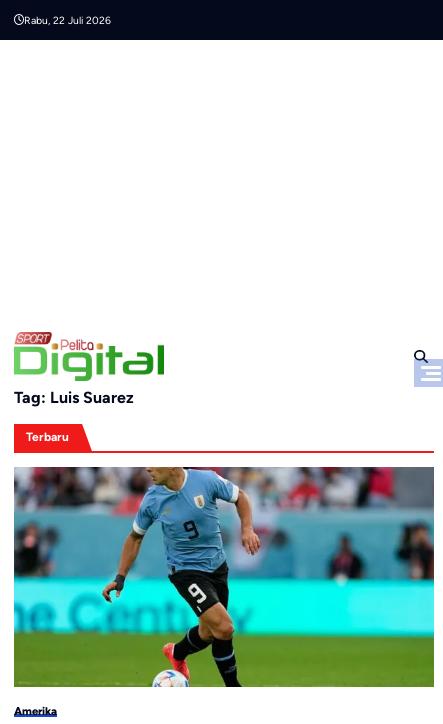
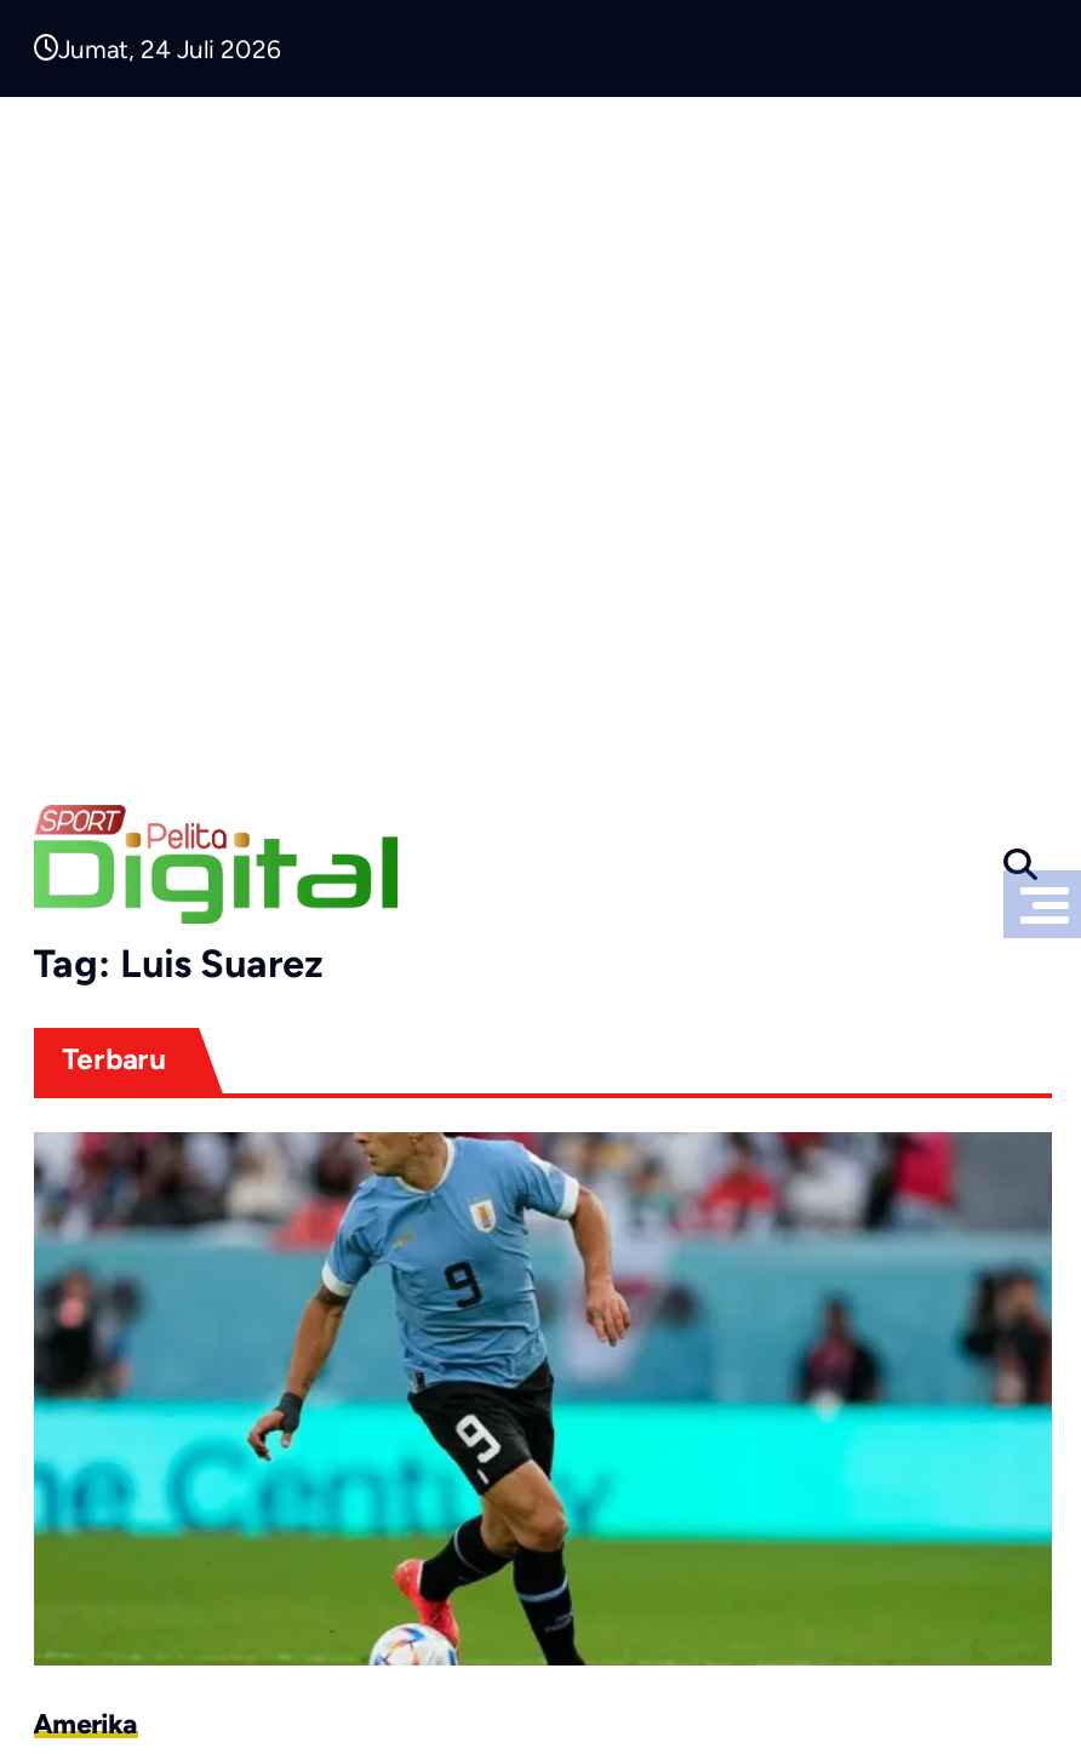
[24,13,111,26] Rabu, 22 Juli 2026 -> [58,33,281,64] Jumat, 24 Juli 2026

